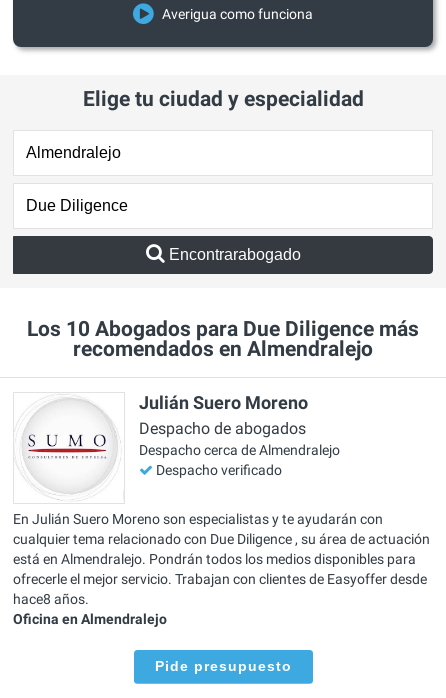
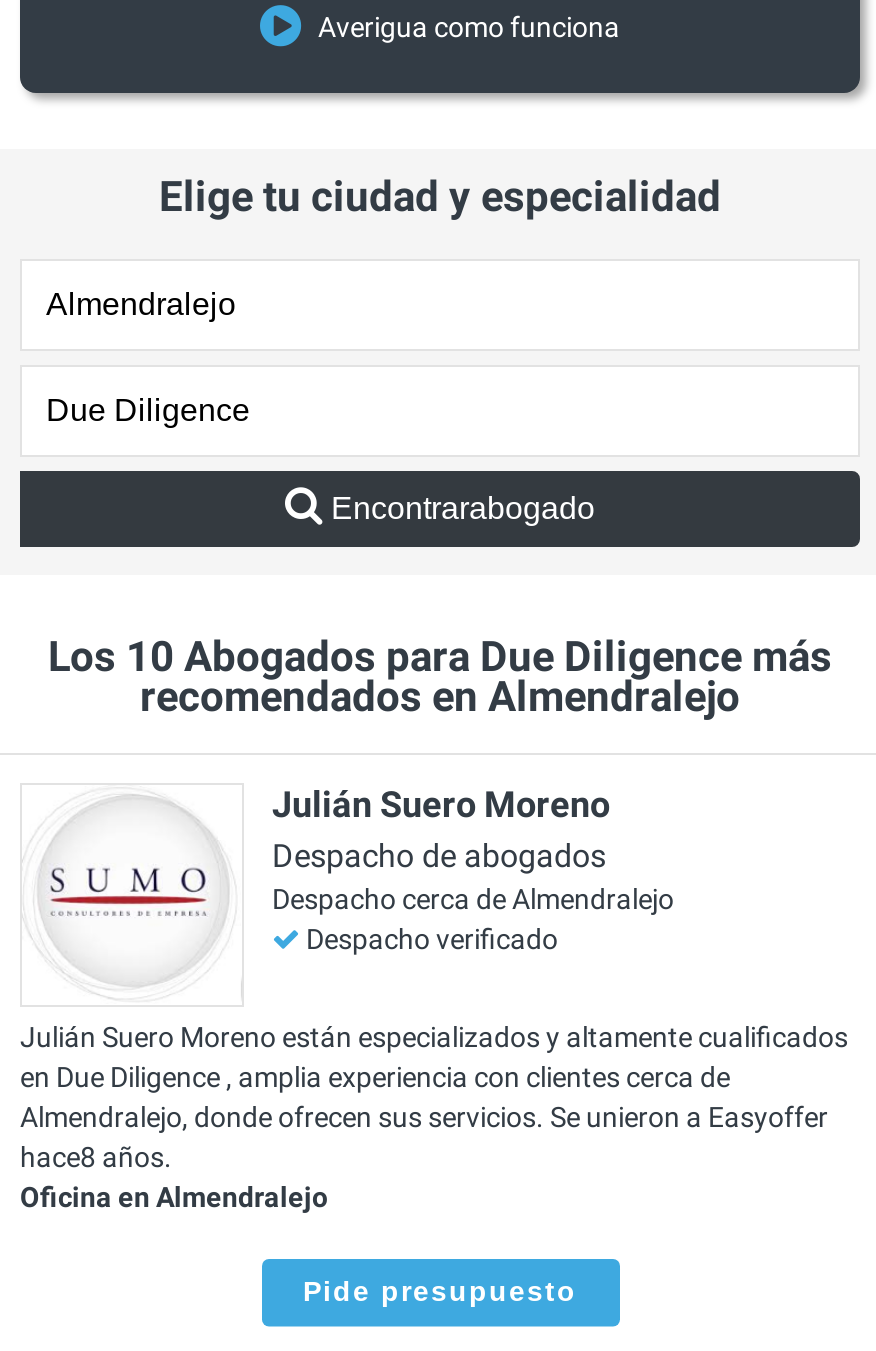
[13,511,430,587] En Julián Suero Moreno son especialistas y te ayudarán con | cualquier tema relacionado con Due Diligence , su área de actuación | está en Almendralejo. Pondrán todos los medios disponibles para | ofrecerle el mejor servicio. Trabajan con clientes de Easyoffer desde -> [20,1021,848,1133] Julián Suero Moreno están especializados y altamente cualificados | en Due Diligence , amplia experiencia con clientes cerca de | Almendralejo, donde ofrecen sus servicios. Se unieron a Easyoffer

